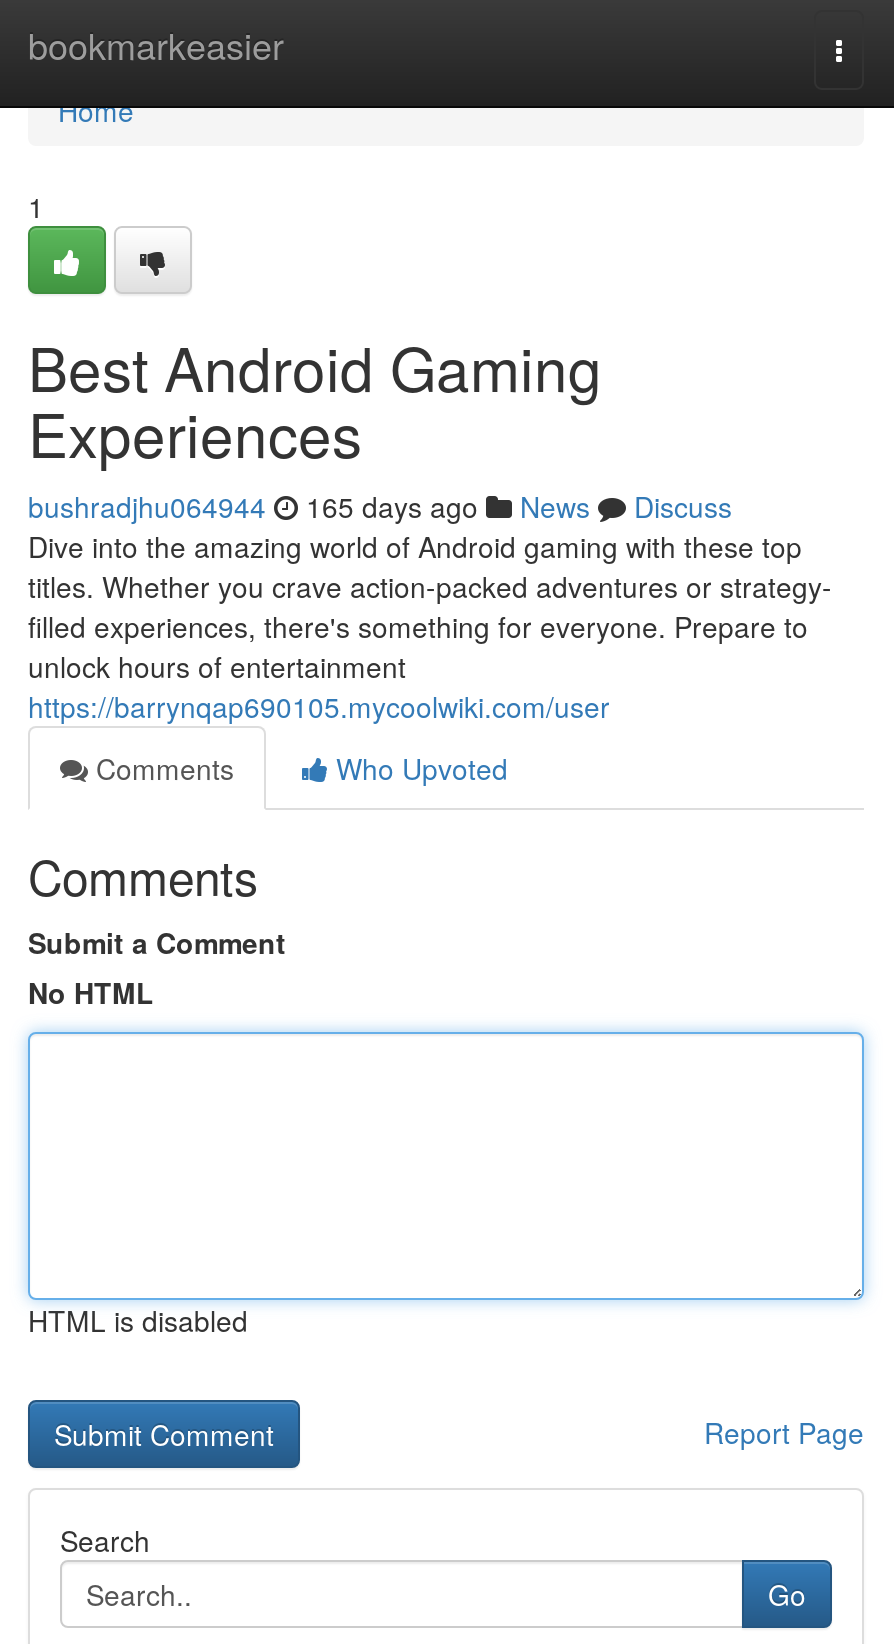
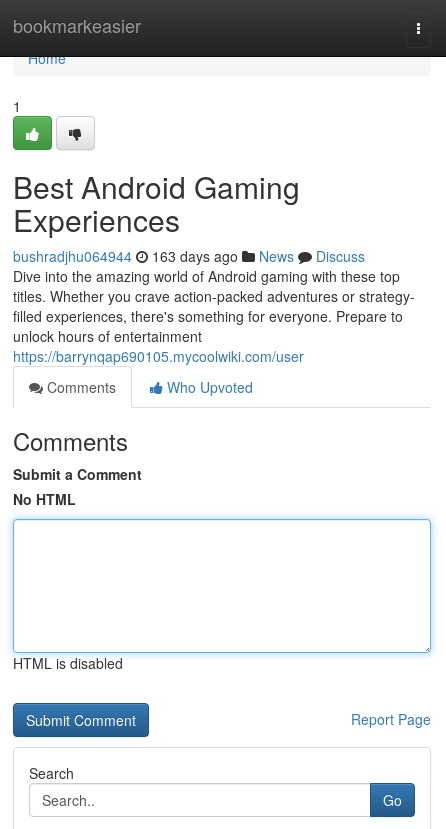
[28,486,732,526] bushradjhu064944 165 days ago News Discuss -> [13,246,365,266] bushradjhu064944 163 days ago News Discuss

